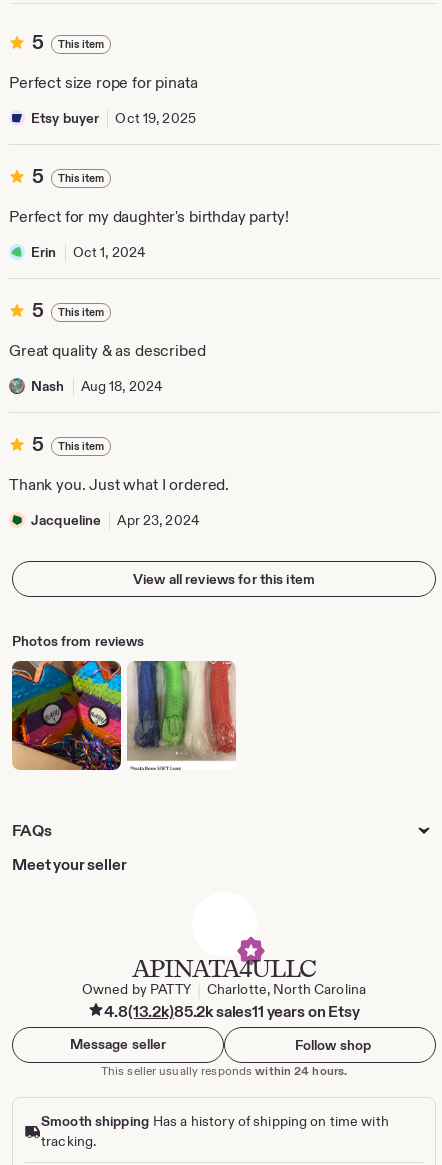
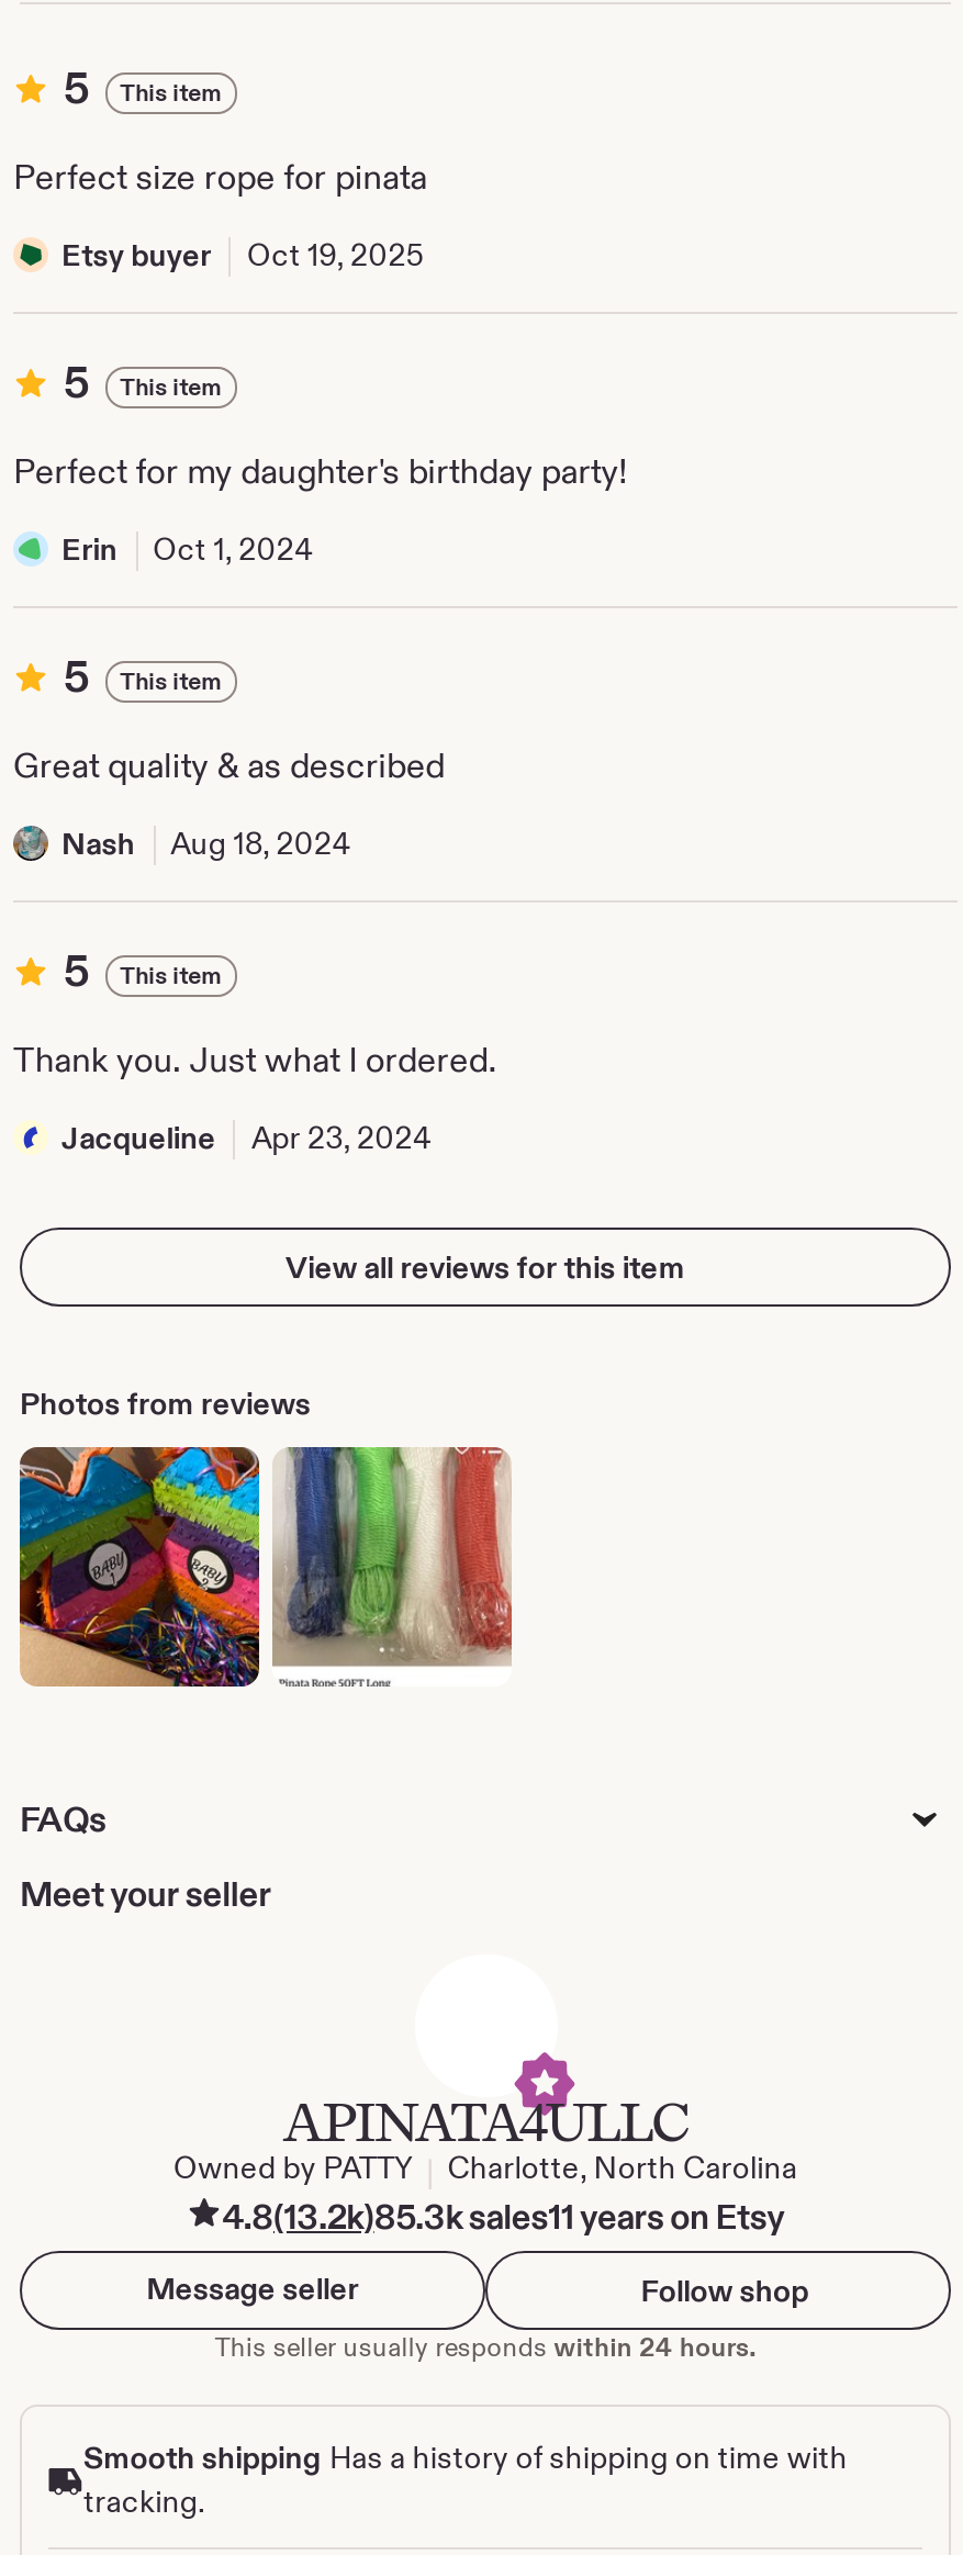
[104,1001,360,1021] 4.8(13.2k)85.2k sales11 years on Etsy -> [222,2194,784,2238] 4.8(13.2k)85.3k sales11 years on Etsy

